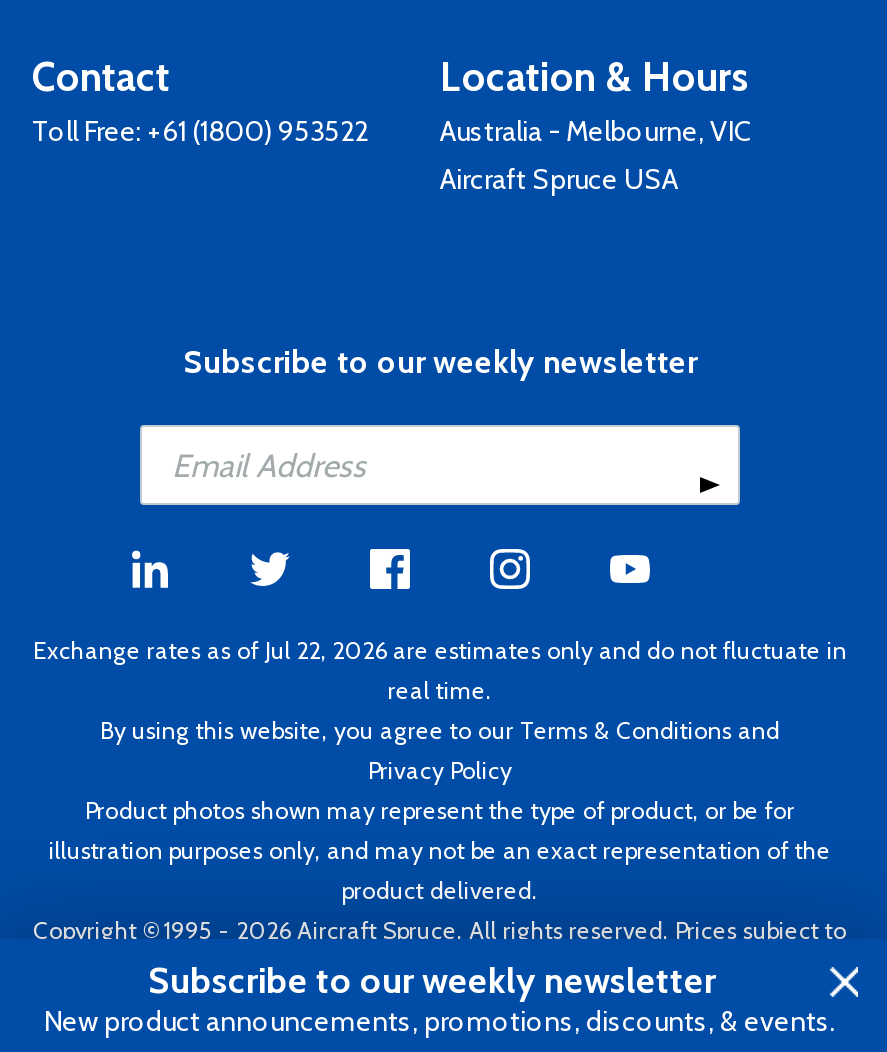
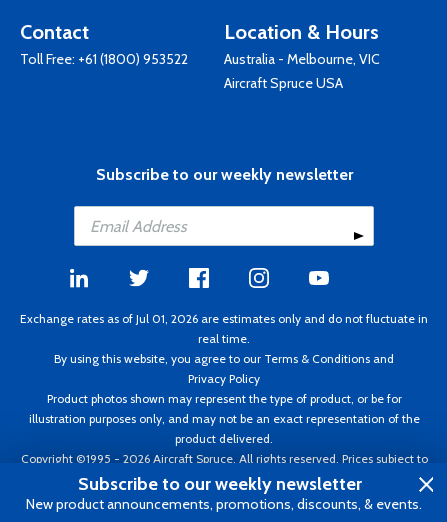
[33,634,847,664] Exchange rates as of Jul 22, 2026 are estimates only and do not fluctuate in -> [20,311,428,326] Exchange rates as of Jul 01, 2026 are estimates only and do not fluctuate in

